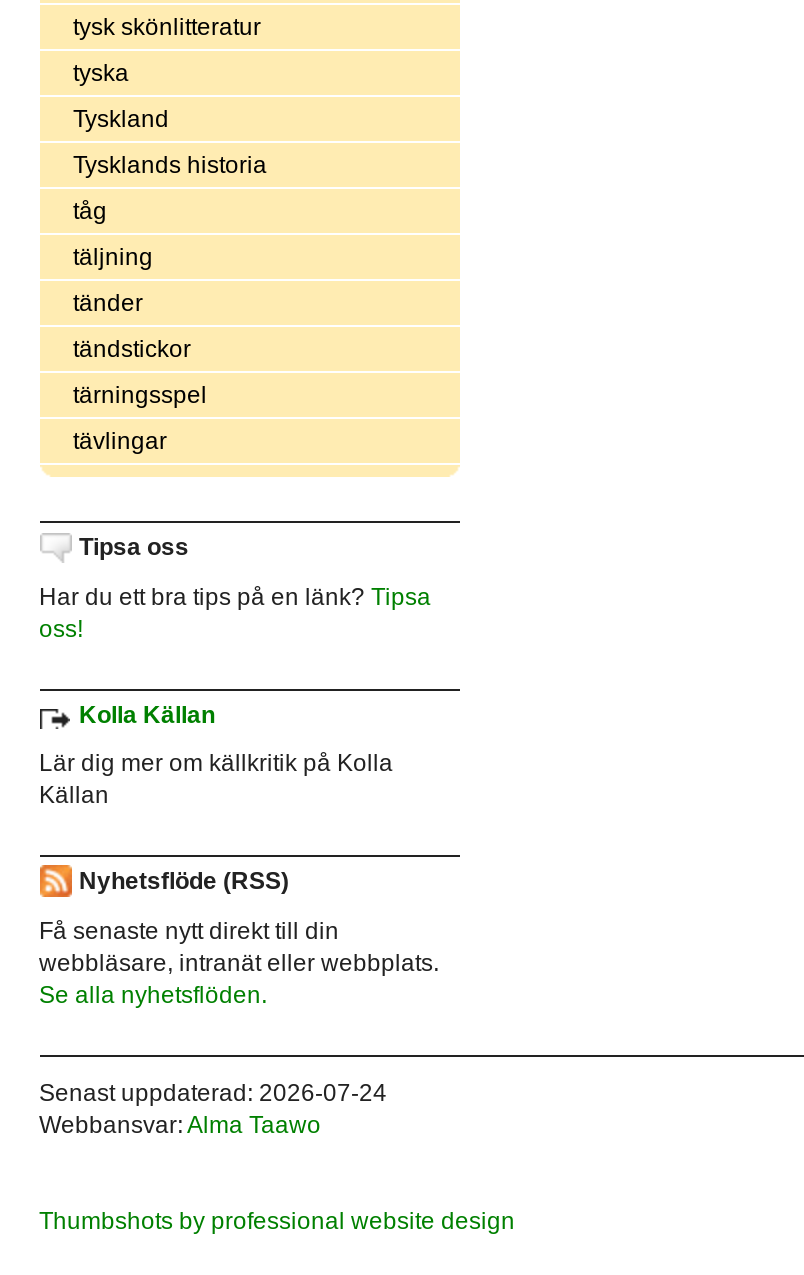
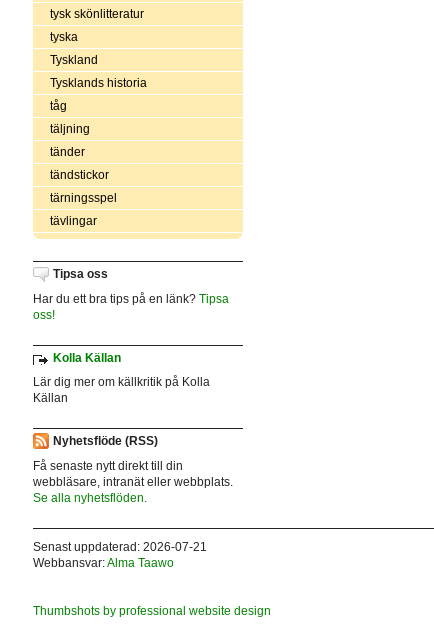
[39,1078,387,1106] Senast uppdaterad: 2026-07-24 -> [32,540,206,554] Senast uppdaterad: 2026-07-21

